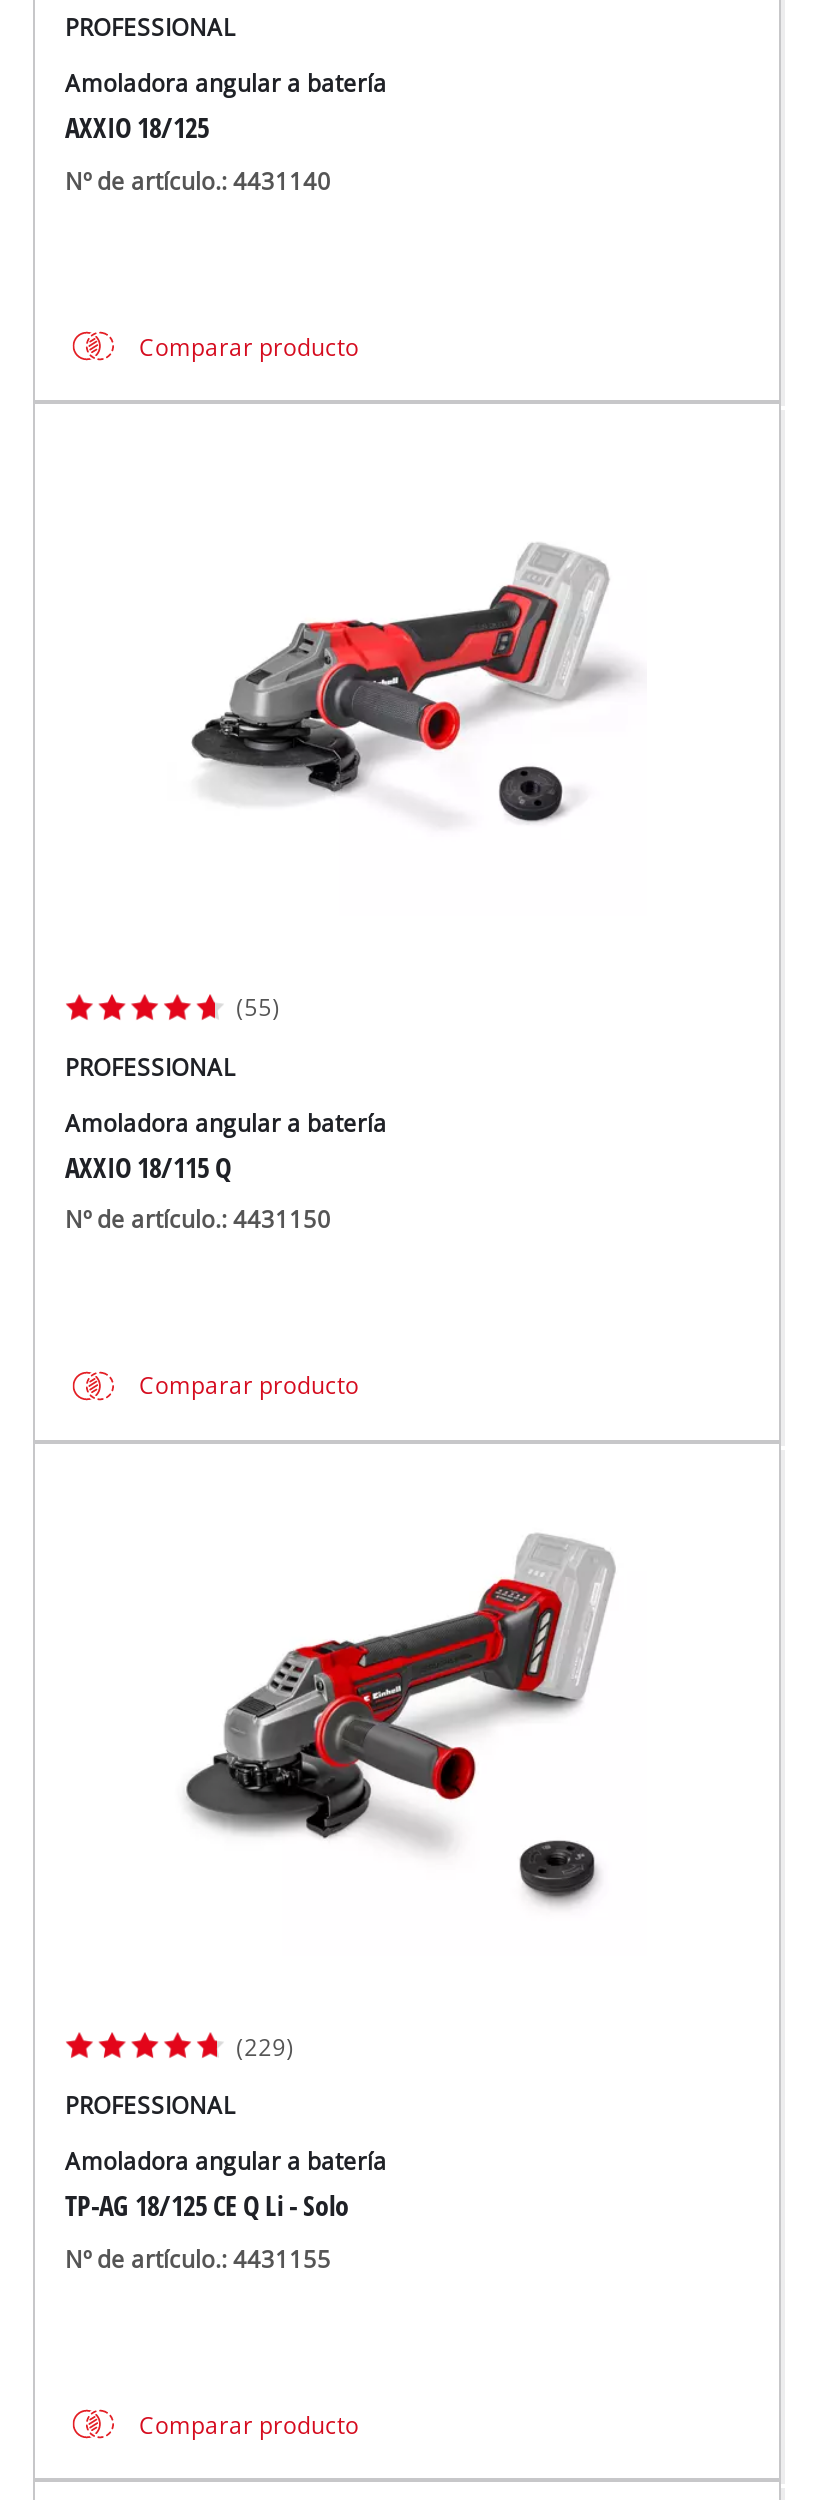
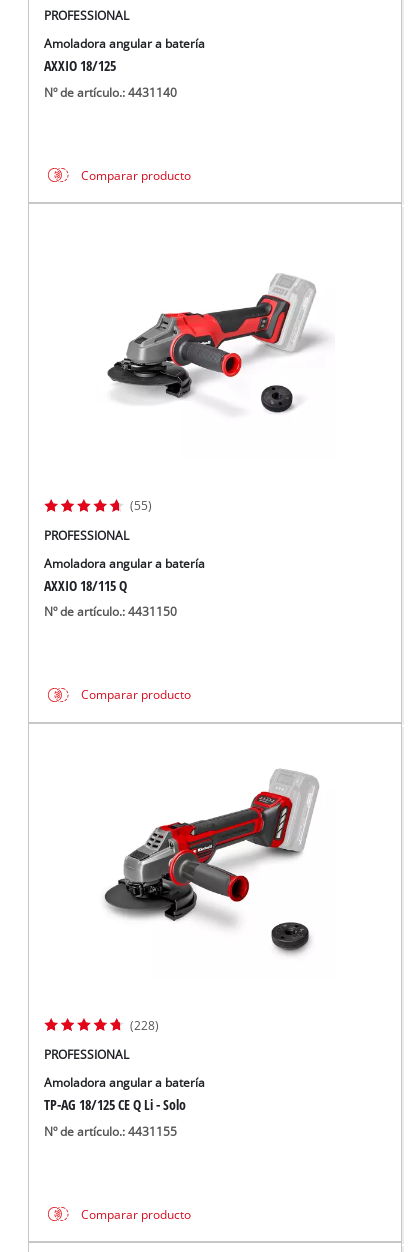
[236,2031,294,2061] (229) -> [130,1018,159,1033] (228)

